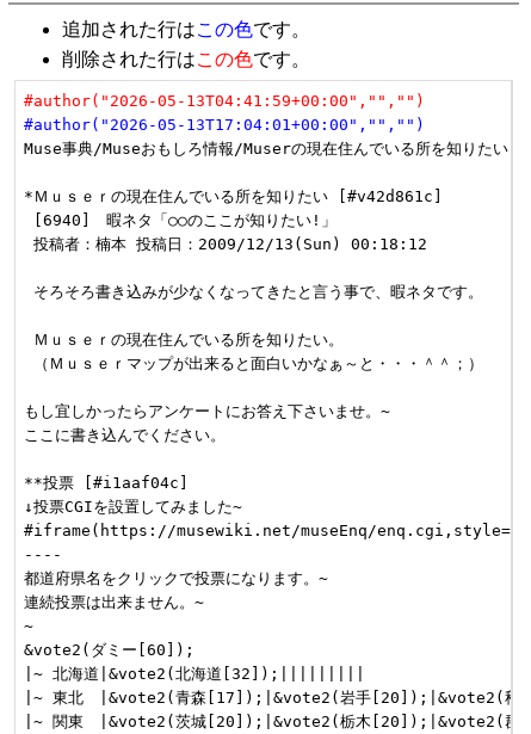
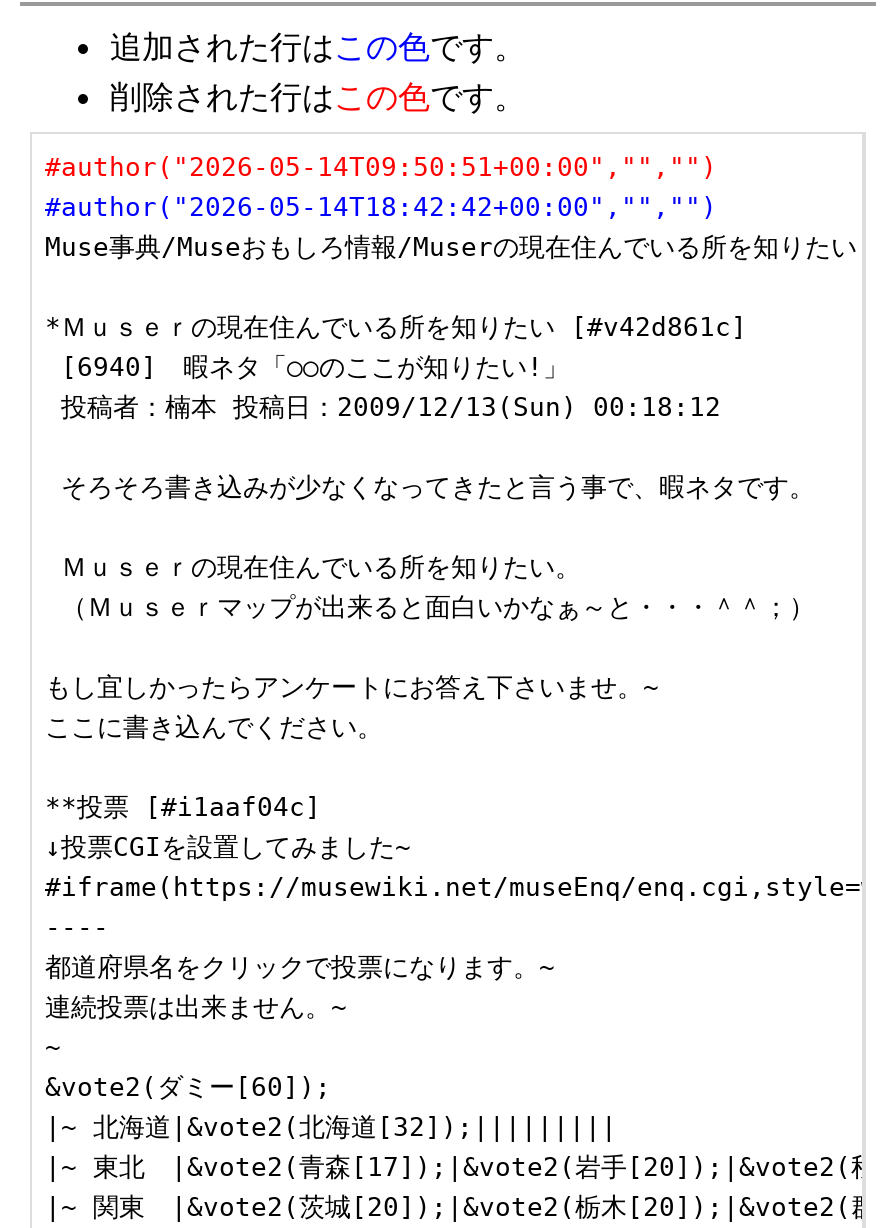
[23,91,424,133] #author("2026-05-13T04:41:59+00:00","","") | #author("2026-05-13T17:04:01+00:00","","") -> [45,151,717,221] #author("2026-05-14T09:50:51+00:00","","") | #author("2026-05-14T18:42:42+00:00","","")

